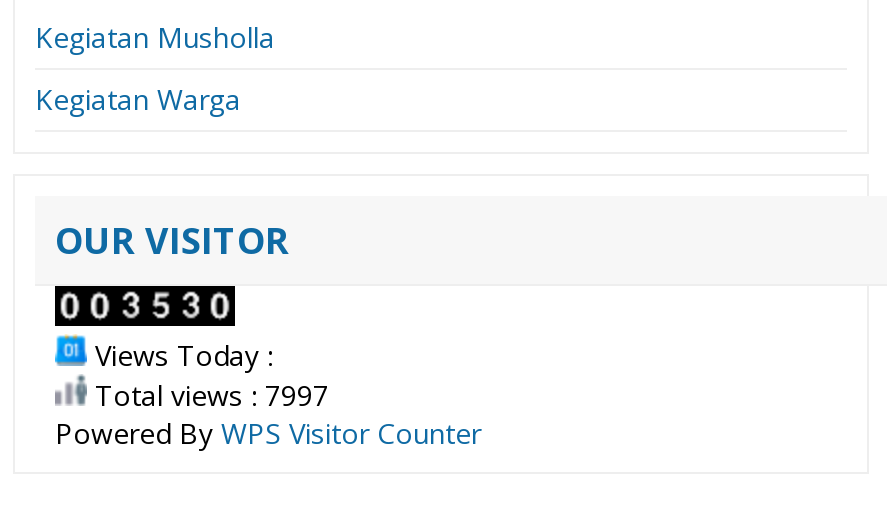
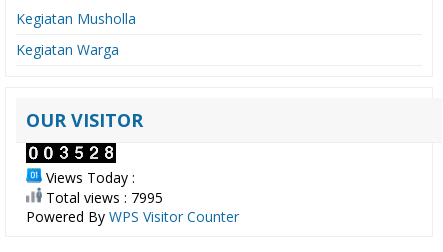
[87,376,329,414] Total views : 7997 -> [42,188,163,207] Total views : 7995

